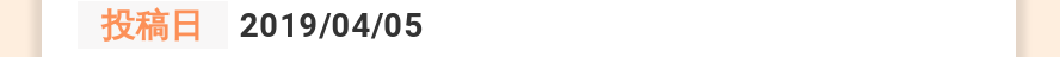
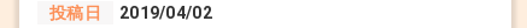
[101,6,424,44] 投稿日 2019/04/05 -> [49,3,212,22] 投稿日 2019/04/02

